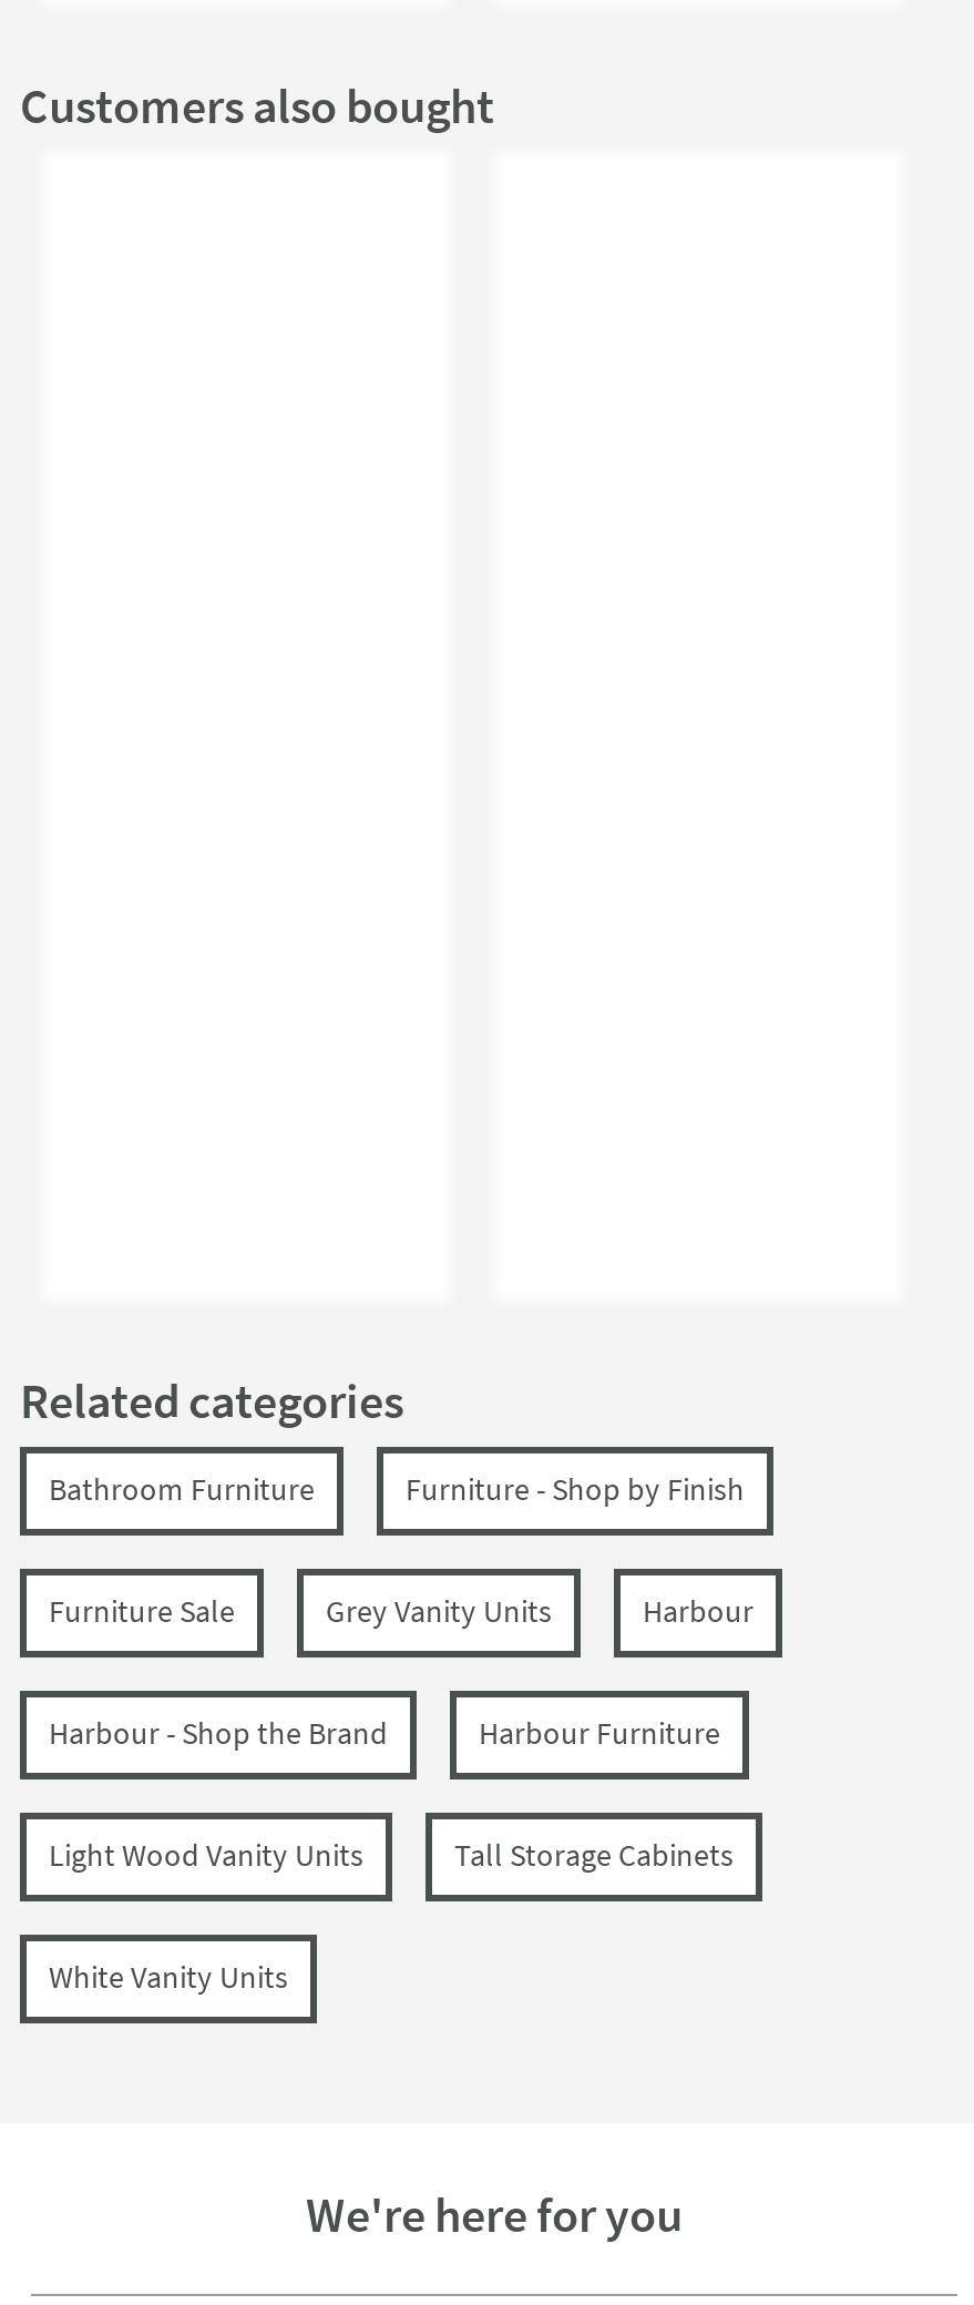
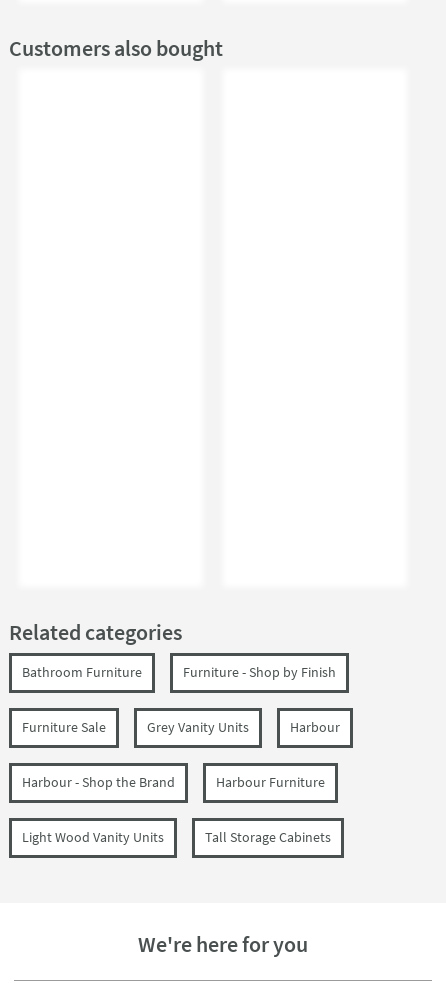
[49,1956,288,1996] White Vanity Units -> none

